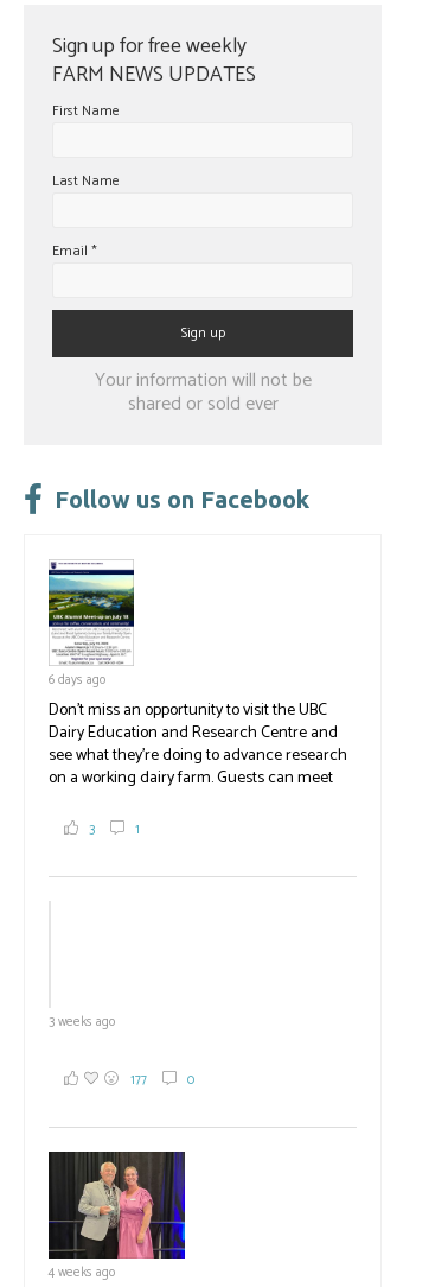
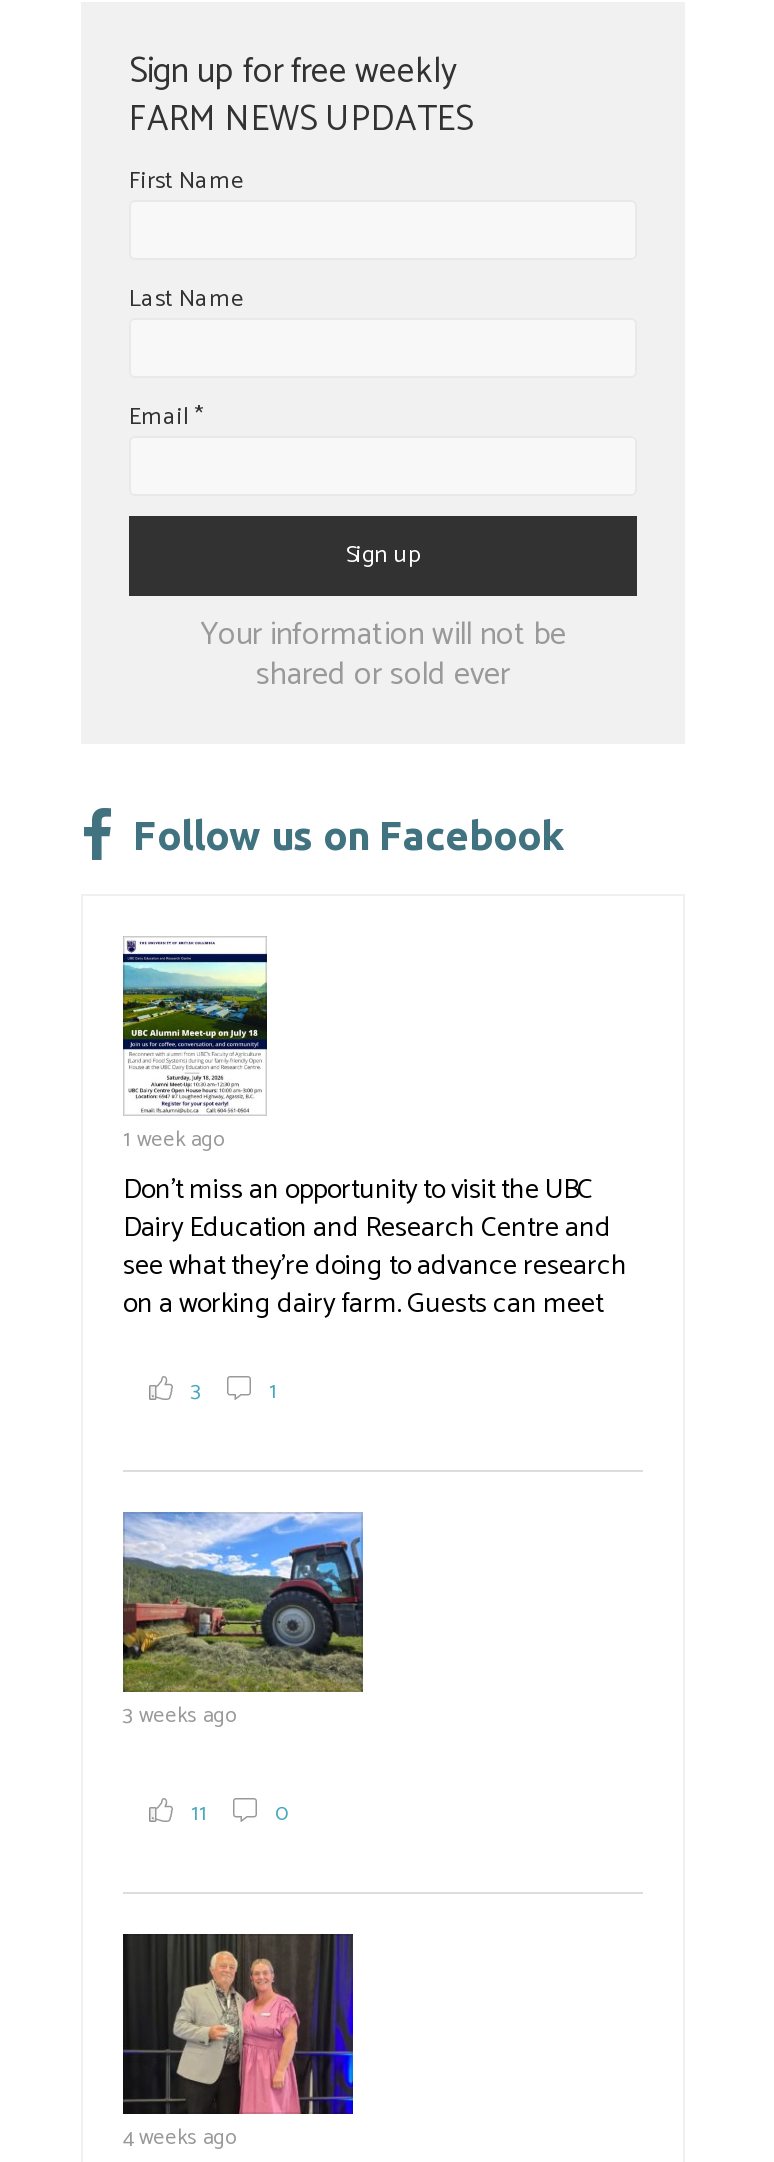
[49,670,105,691] 6 days ago -> [123,1122,223,1158] 1 week ago
none -> [121,1510,365,1694] [image]
[130,1070,147,1091] 177 -> [191,1796,207,1832] 11

